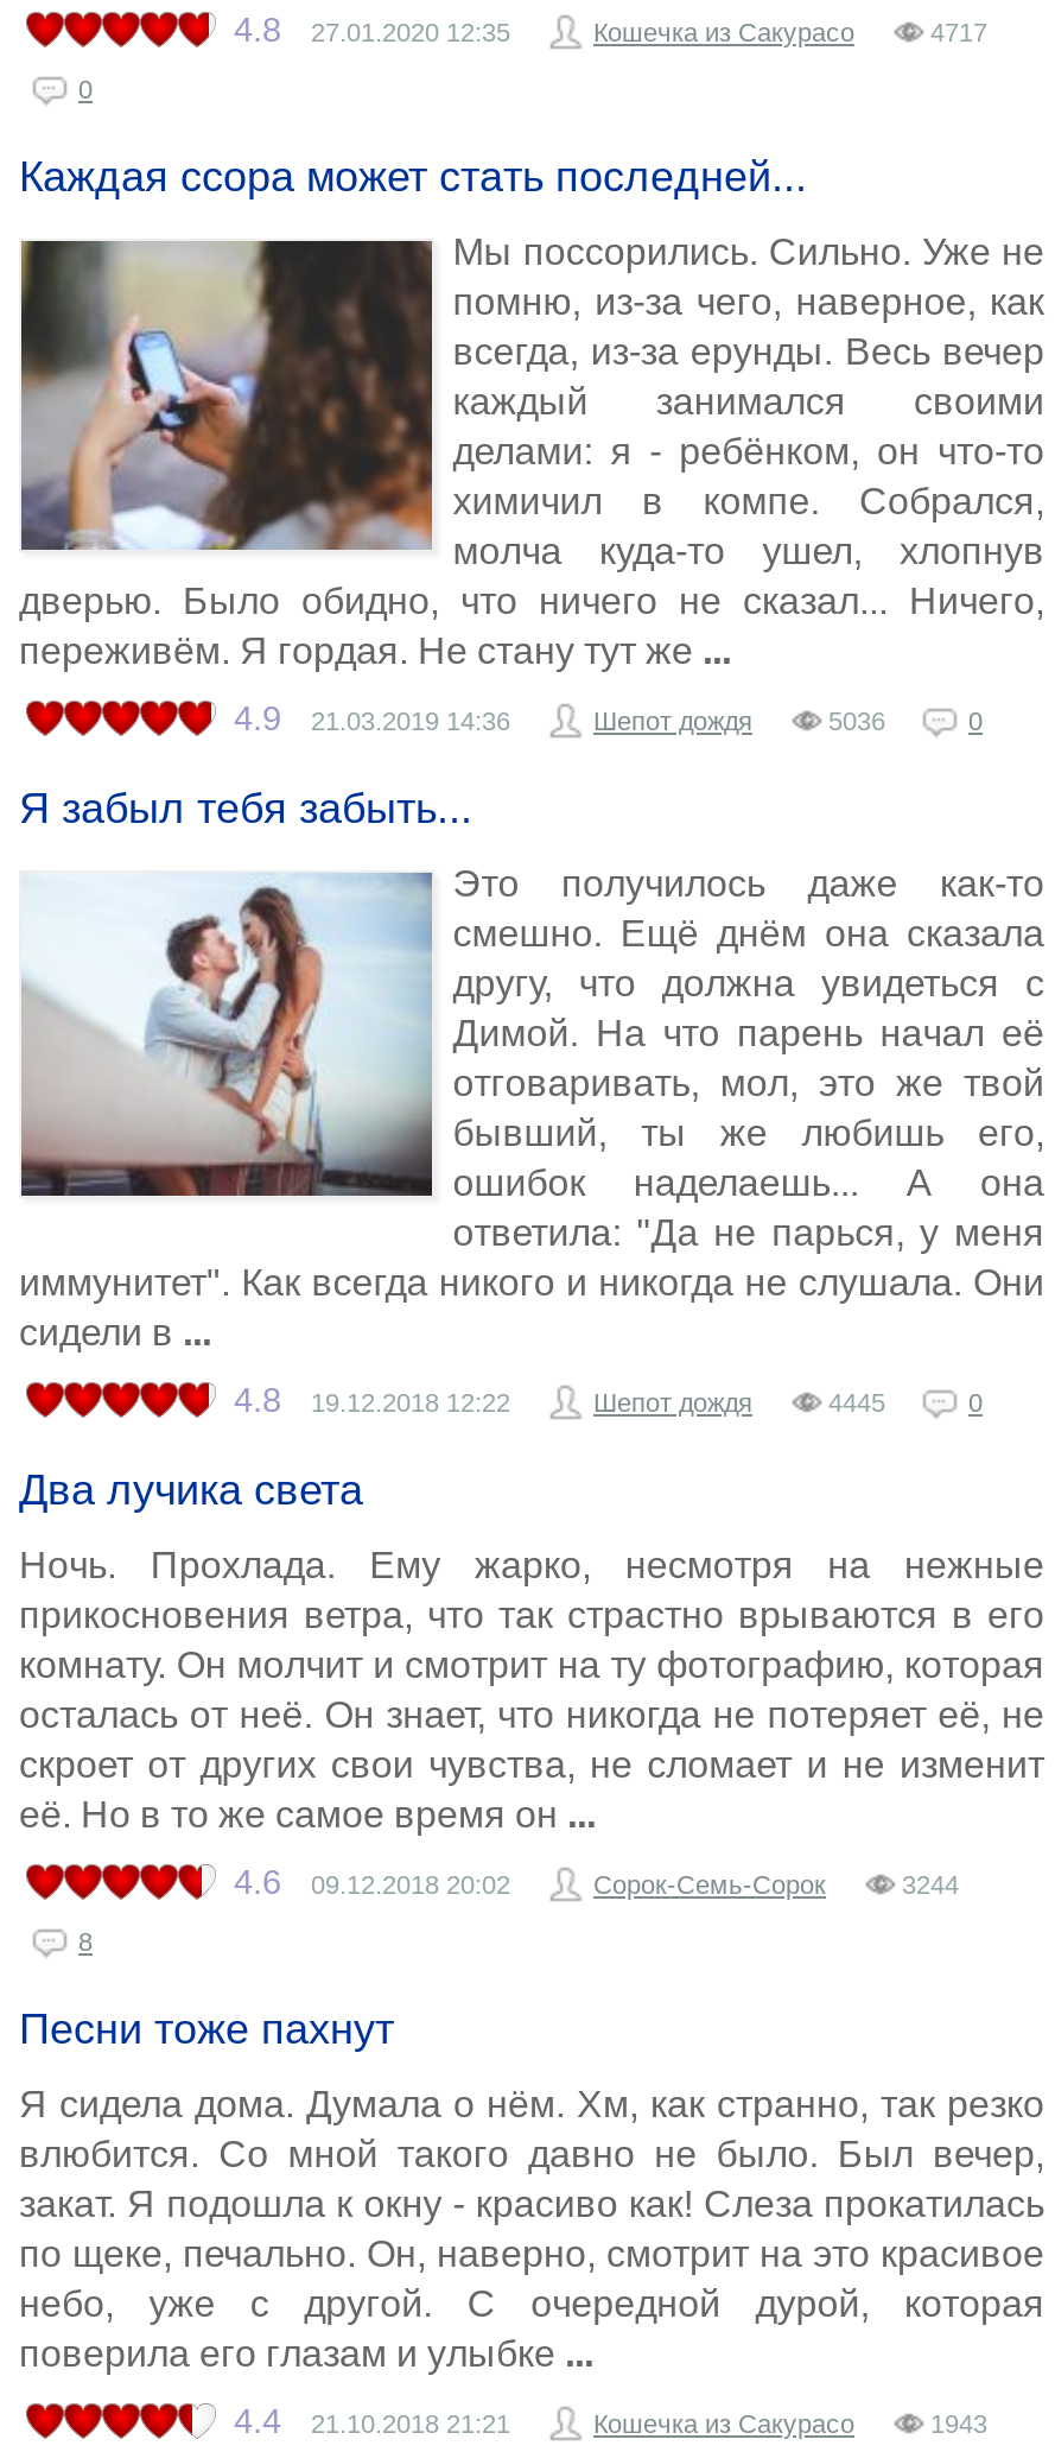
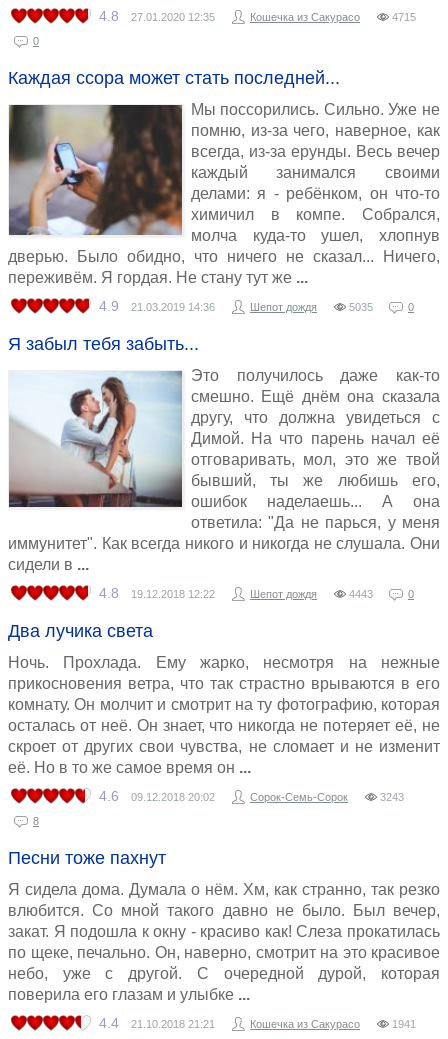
[930,18,987,46] 4717 -> [392,11,416,23] 4715
[828,707,885,735] 5036 -> [349,301,373,313] 5035
[828,1388,885,1417] 4445 -> [349,588,373,600] 4443
[902,1870,959,1899] 3244 -> [380,791,404,803] 3243
[930,2409,987,2438] 1943 -> [392,1018,416,1030] 1941

